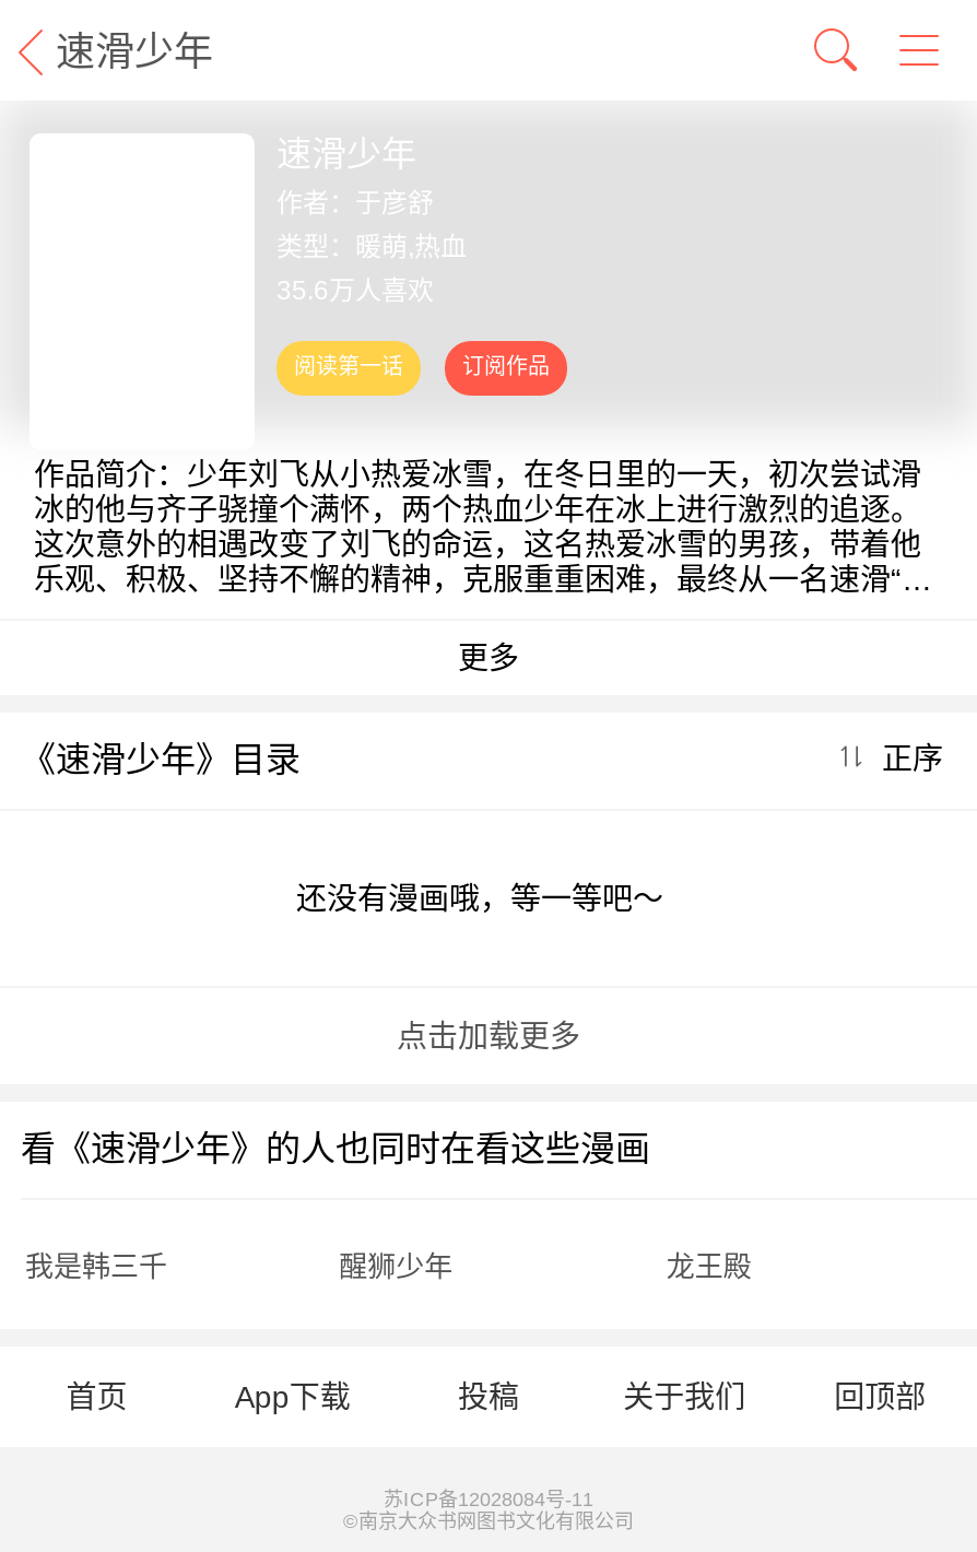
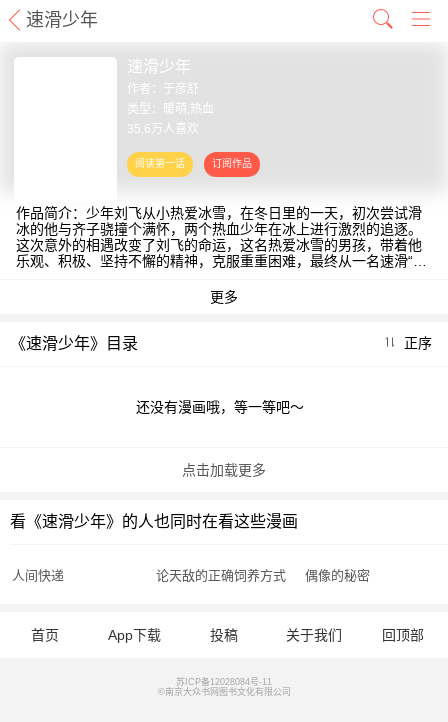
[25,1250,751,1283] 我是韩三千 | 醒狮少年 | 龙王殿 -> [12,568,370,583] 人间快递 | 论天敌的正确饲养方式 | 偶像的秘密

